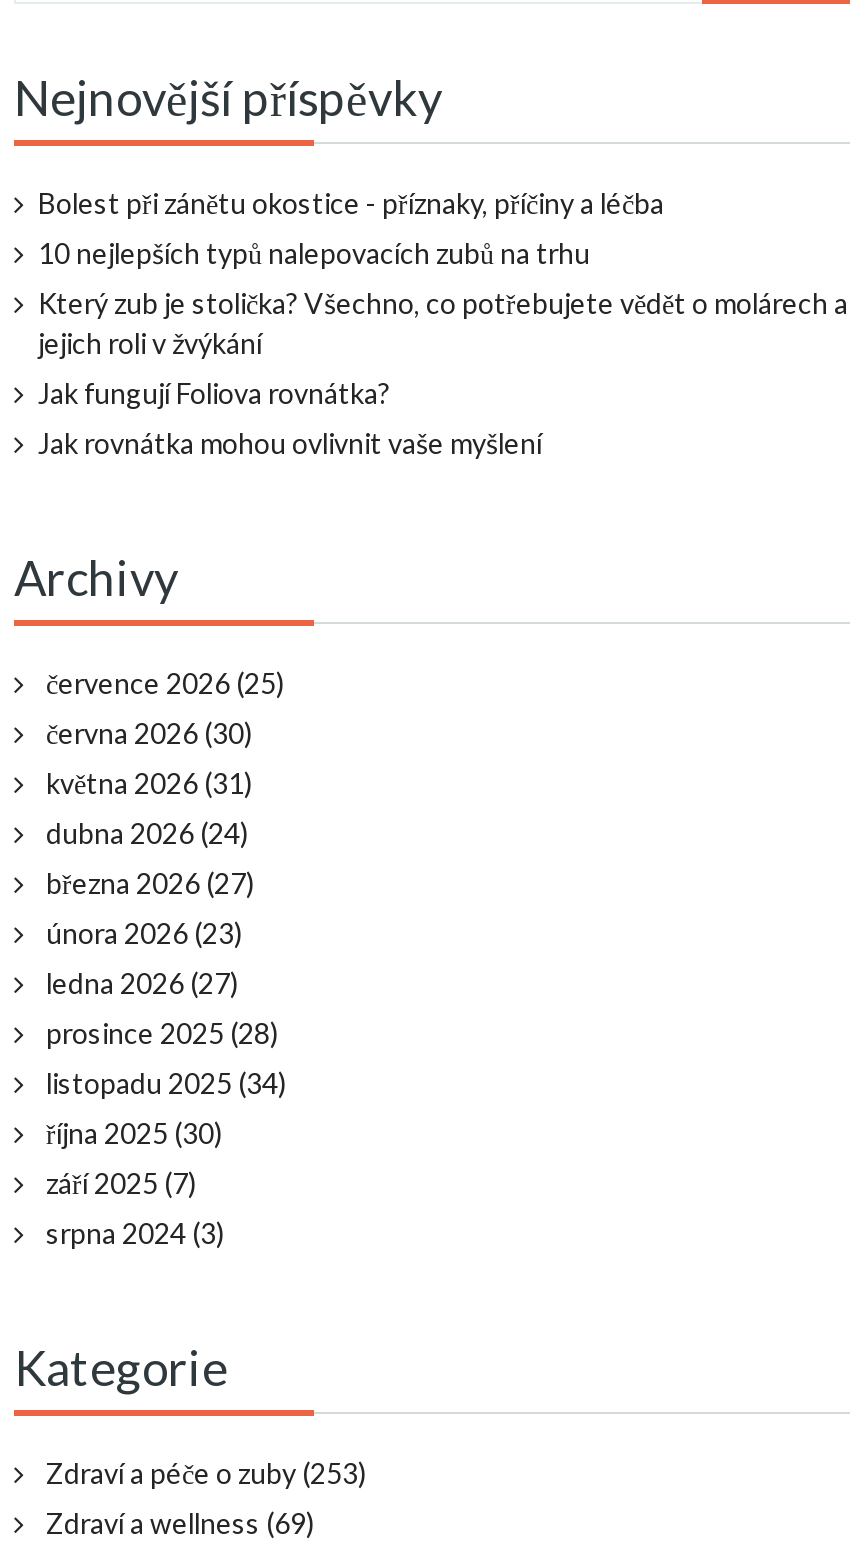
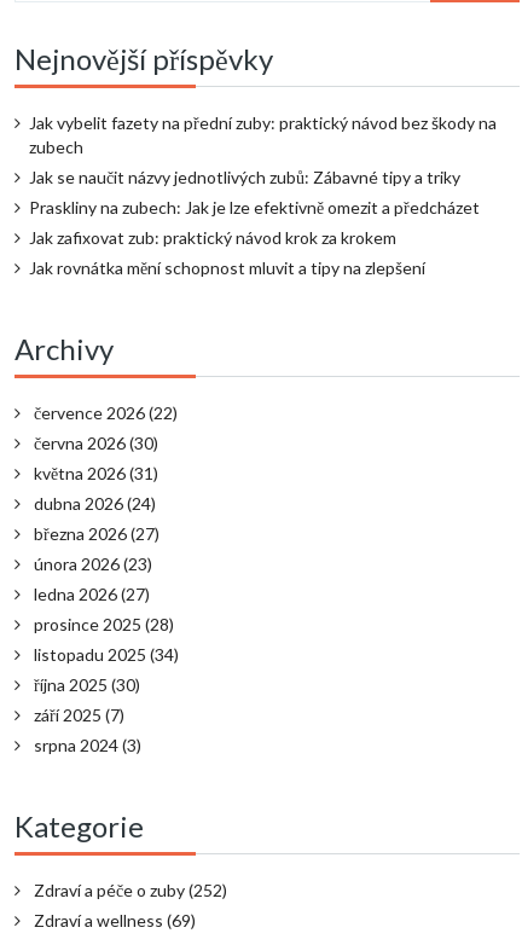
[38,186,664,220] Bolest při zánětu okostice - příznaky, příčiny a léčba -> [29,113,497,157] Jak vybelit fazety na přední zuby: praktický návod bez škody na | zubech
[38,236,590,270] 10 nejlepších typů nalepovacích zubů na trhu -> [29,167,460,188] Jak se naučit názvy jednotlivých zubů: Zábavné tipy a triky
[38,286,848,360] Který zub je stolička? Všechno, co potřebujete vědět o molárech a | jejich roli v žvýkání -> [29,197,480,218] Praskliny na zubech: Jak je lze efektivně omezit a předcházet
[38,376,390,410] Jak fungují Foliova rovnátka? -> [29,227,396,248] Jak zafixovat zub: praktický návod krok za krokem
[38,426,542,460] Jak rovnátka mohou ovlivnit vaše myšlení -> [29,258,425,278] Jak rovnátka mění schopnost mluvit a tipy na zlepšení
[46,666,284,700] července 2026 (25) -> [34,403,178,423] července 2026 (22)
[46,1456,366,1490] Zdraví a péče o zuby (253) -> [34,880,227,901] Zdraví a péče o zuby (252)

